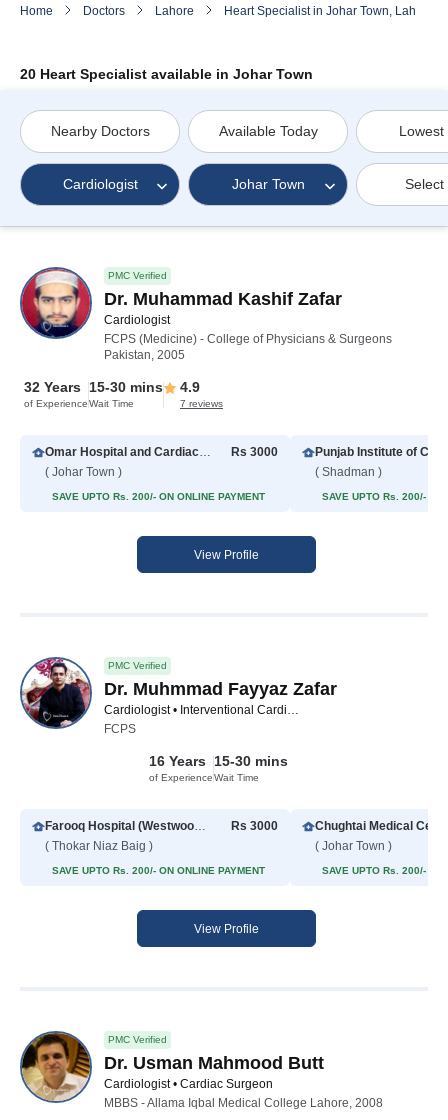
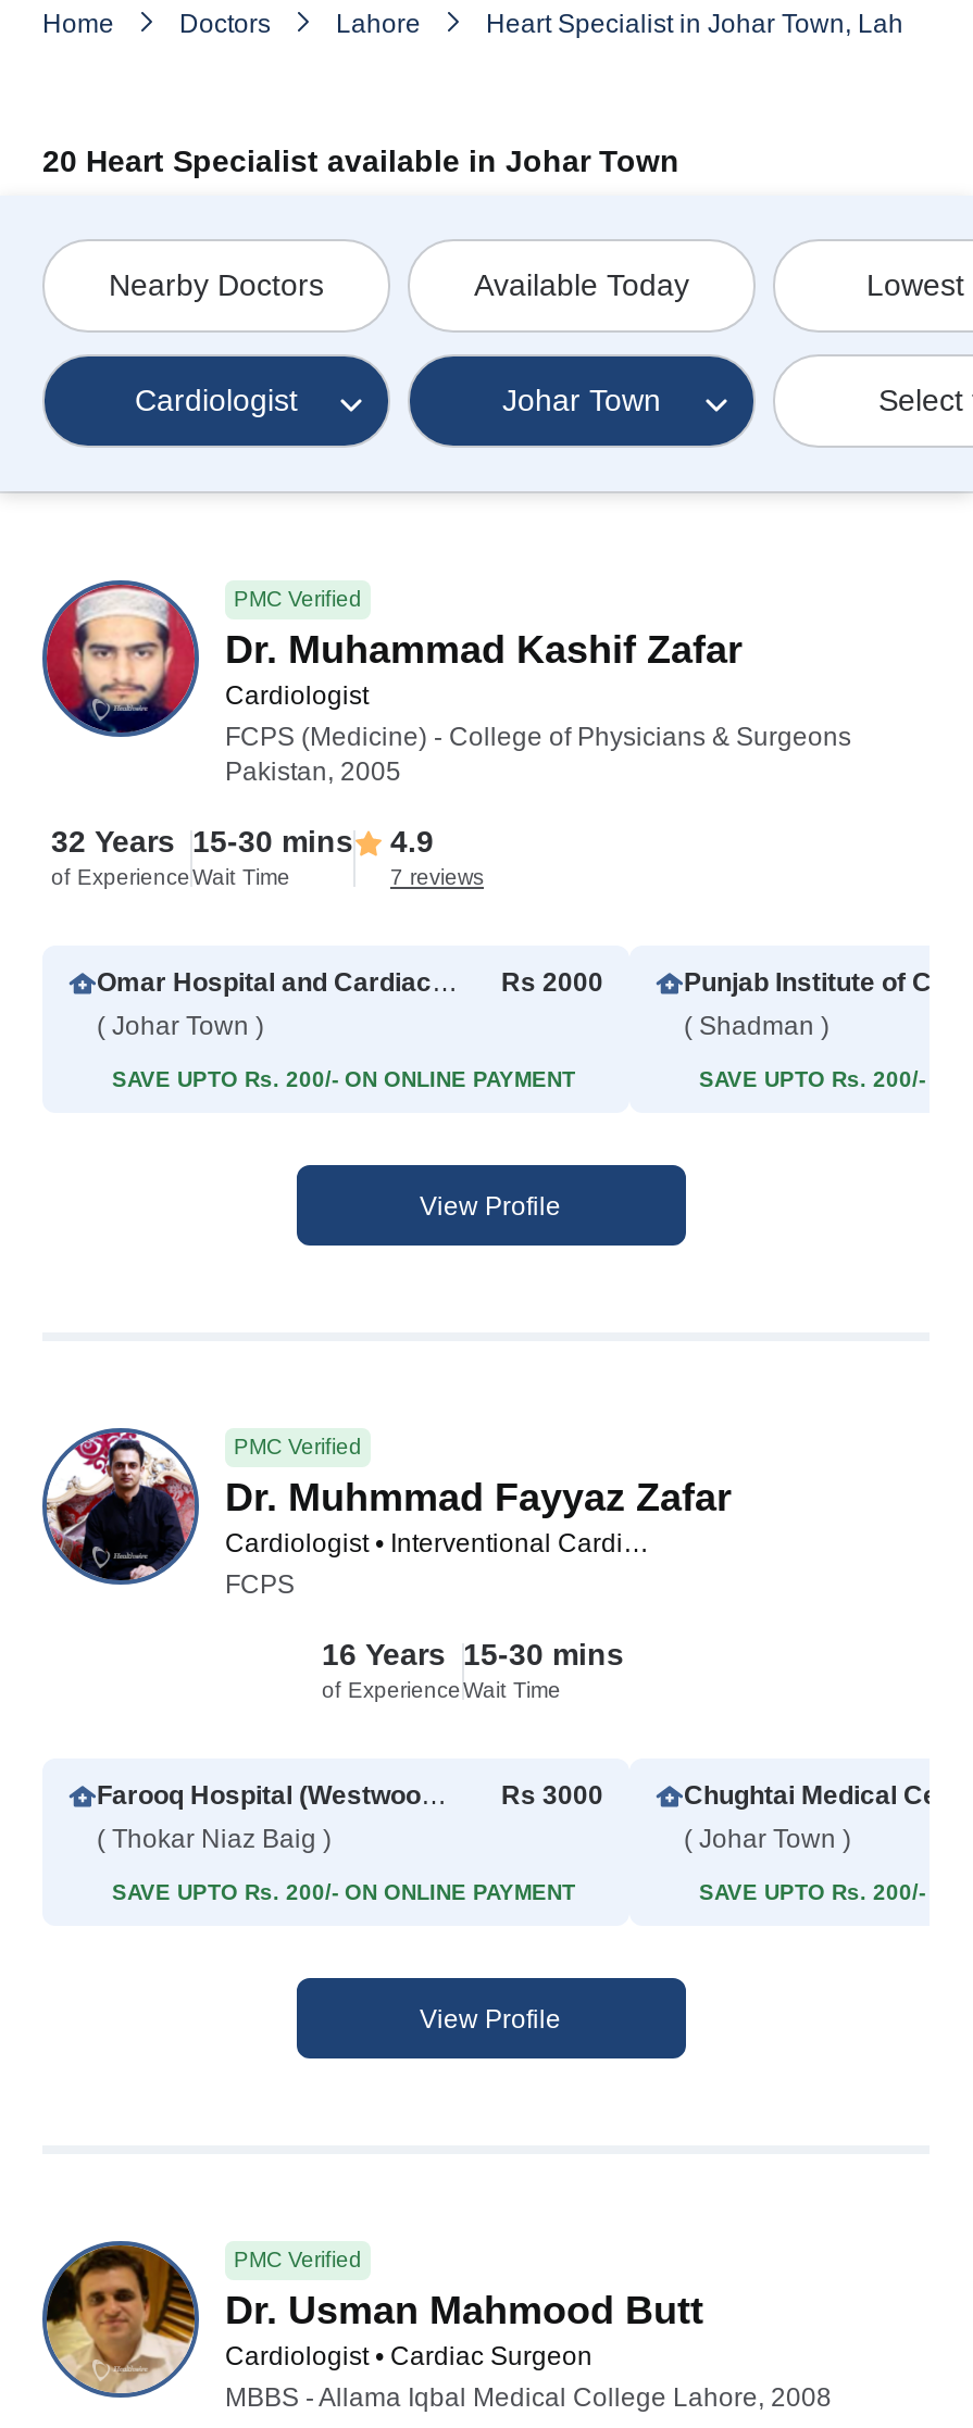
[231,445,278,459] Rs 3000 -> [501,968,603,998] Rs 2000

